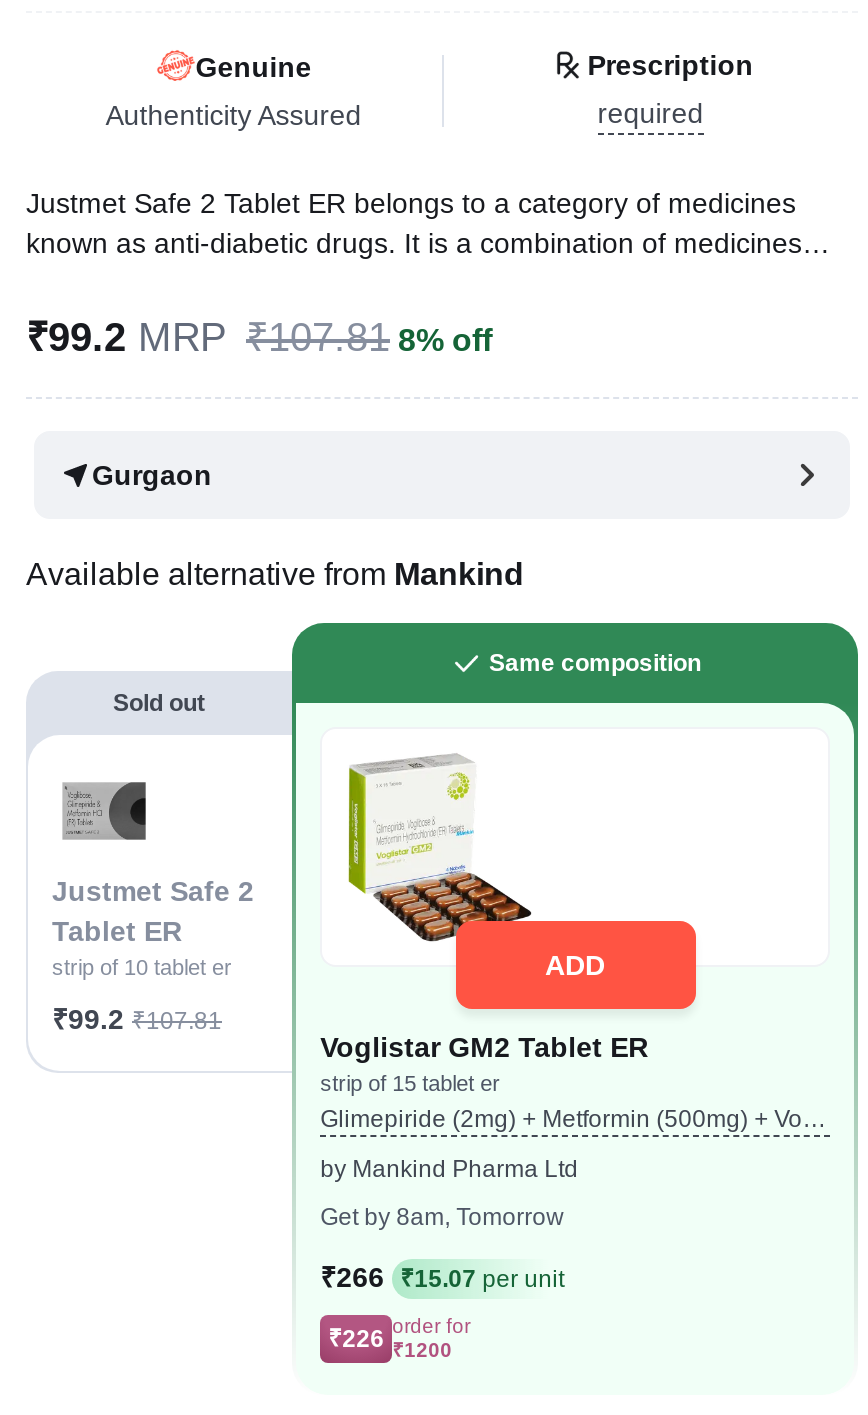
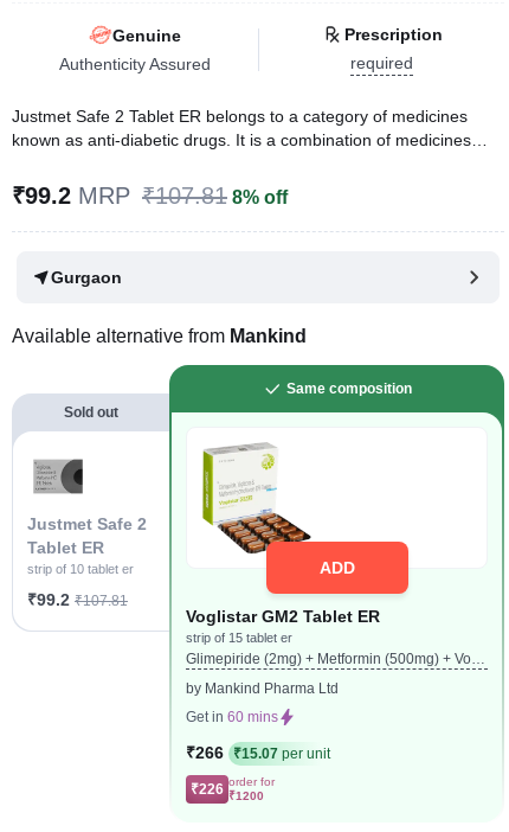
[320,1203,564,1231] Get by 8am, Tomorrow -> [186,709,278,725] Get in 60 mins

